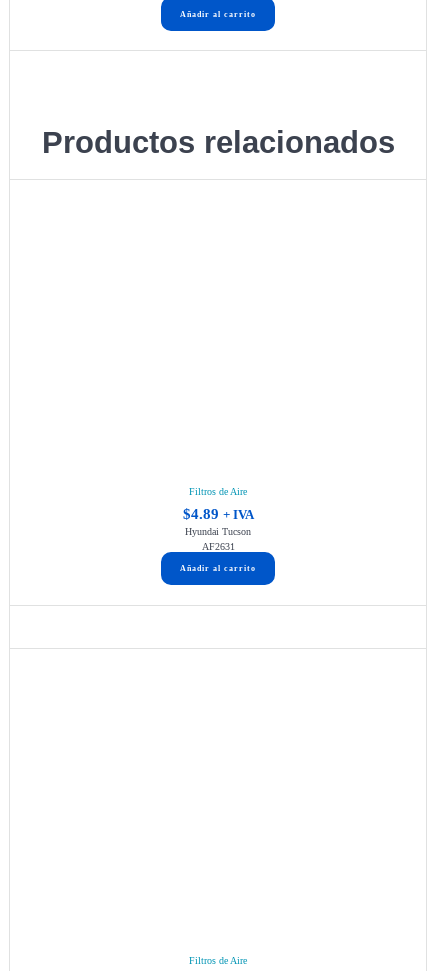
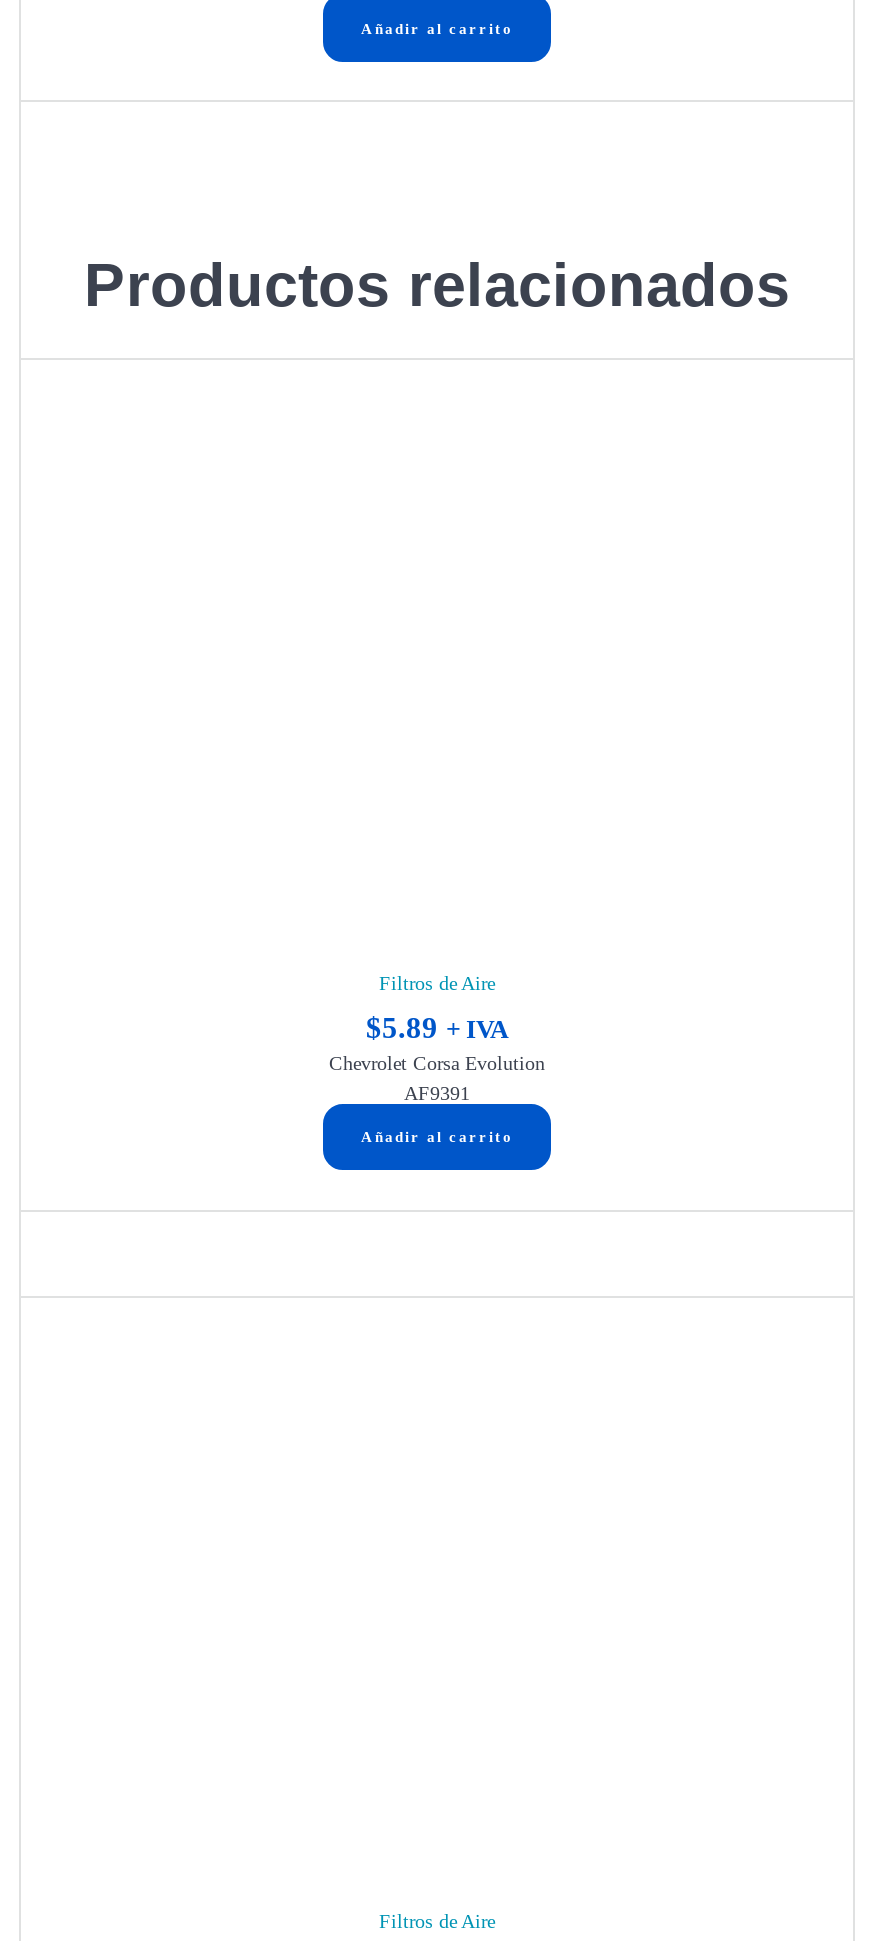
[182,506,253,552] $4.89 + IVA | Hyundai Tucson | AF2631 -> [329,1013,545,1105] $5.89 + IVA | Chevrolet Corsa Evolution | AF9391

